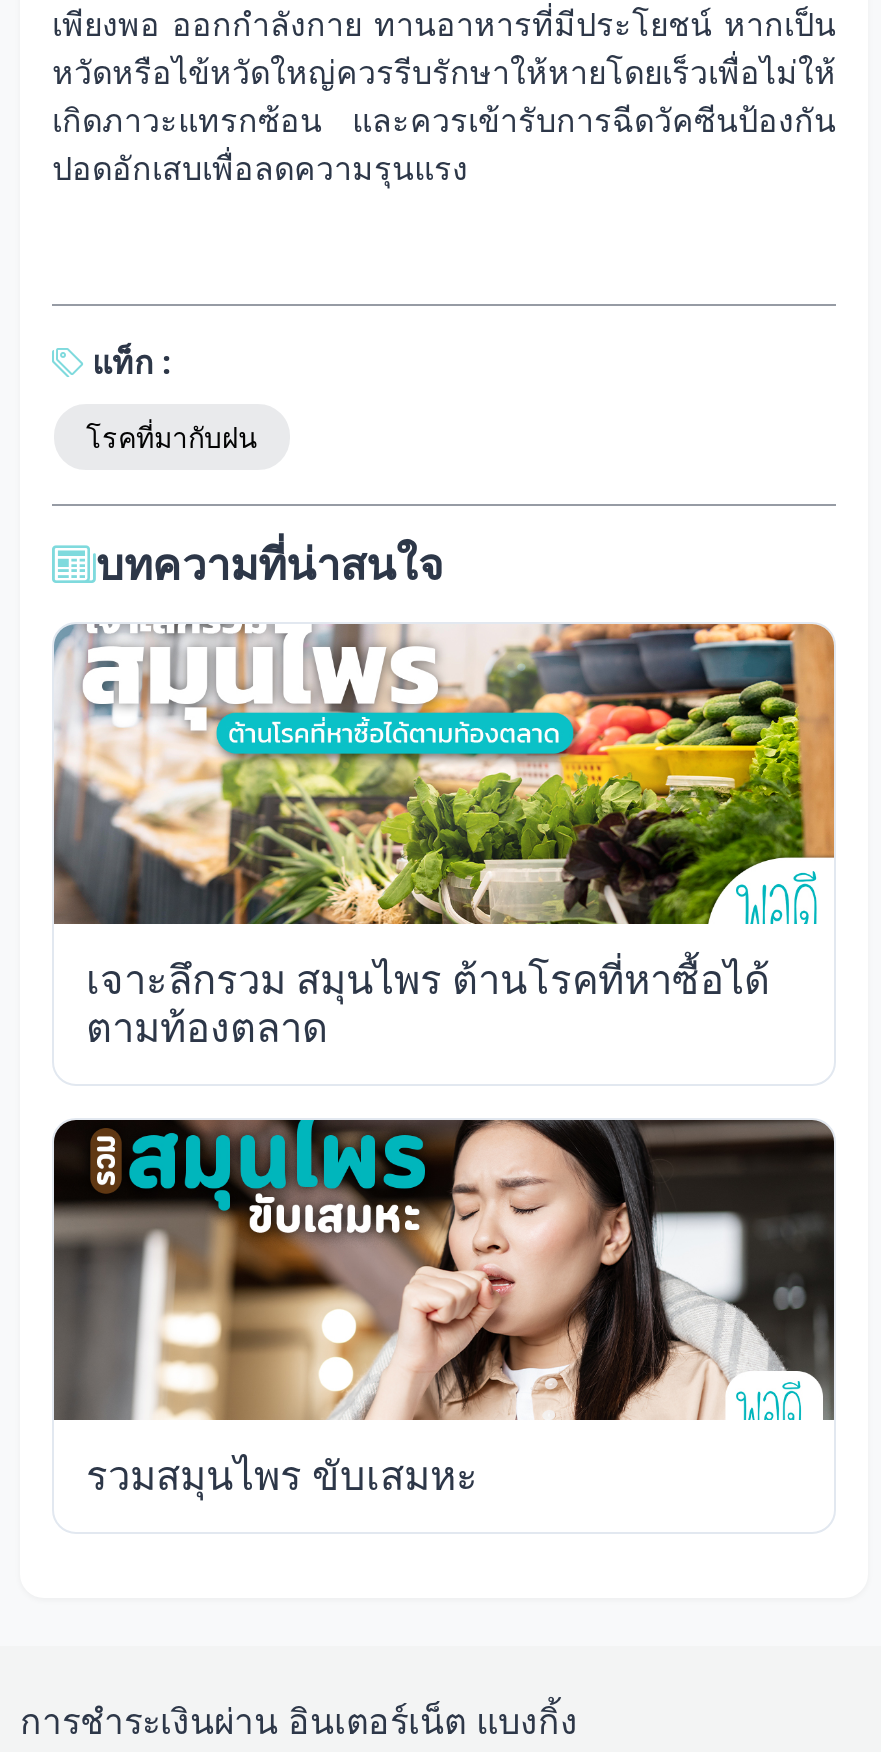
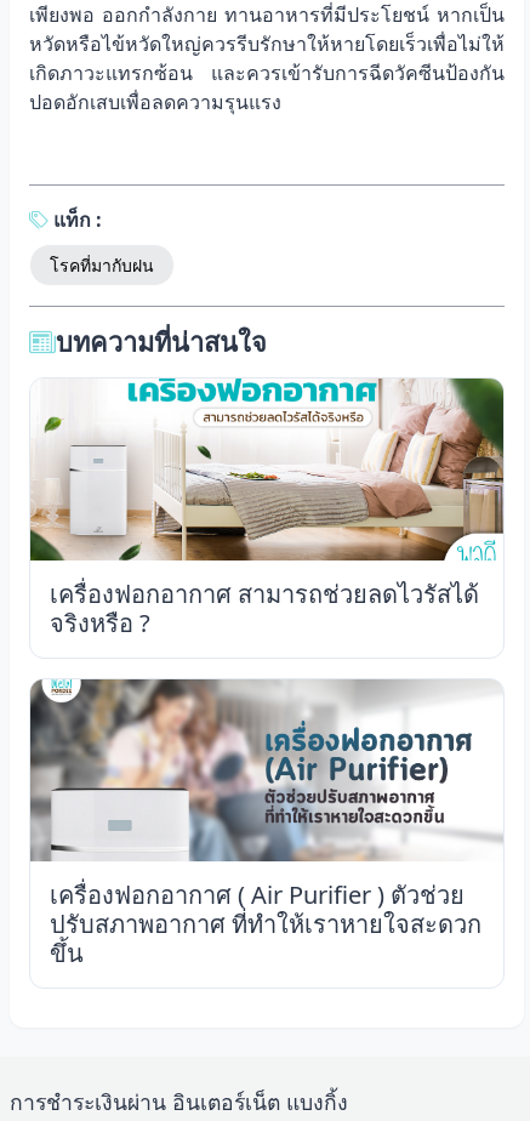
[52,622,836,1054] [image] | เจาะลึกรวม สมุนไพร ต้านโรคที่หาซื้อได้ | ตามท้องตลาด -> [29,377,505,639] [image] | เครื่องฟอกอากาศ สามารถช่วยลดไวรัสได้ | จริงหรือ ?
[54,1118,836,1502] [image] | รวมสมุนไพร ขับเสมหะ -> [29,678,503,969] [image] | เครื่องฟอกอากาศ ( Air Purifier ) ตัวช่วย | ปรับสภาพอากาศ ที่ทำให้เราหายใจสะดวก | ขึ้น

